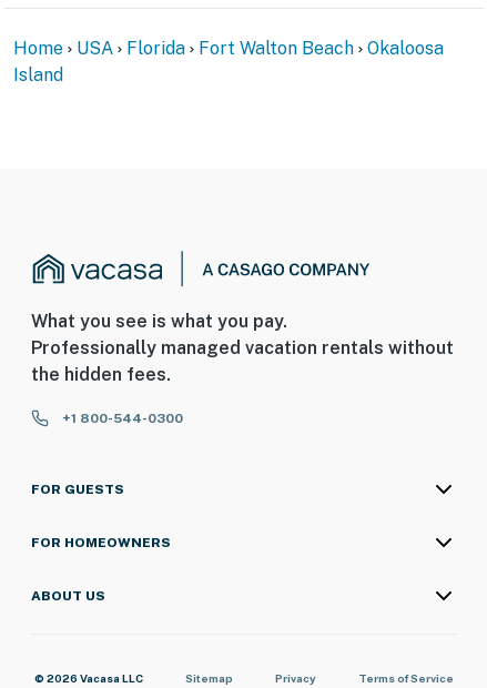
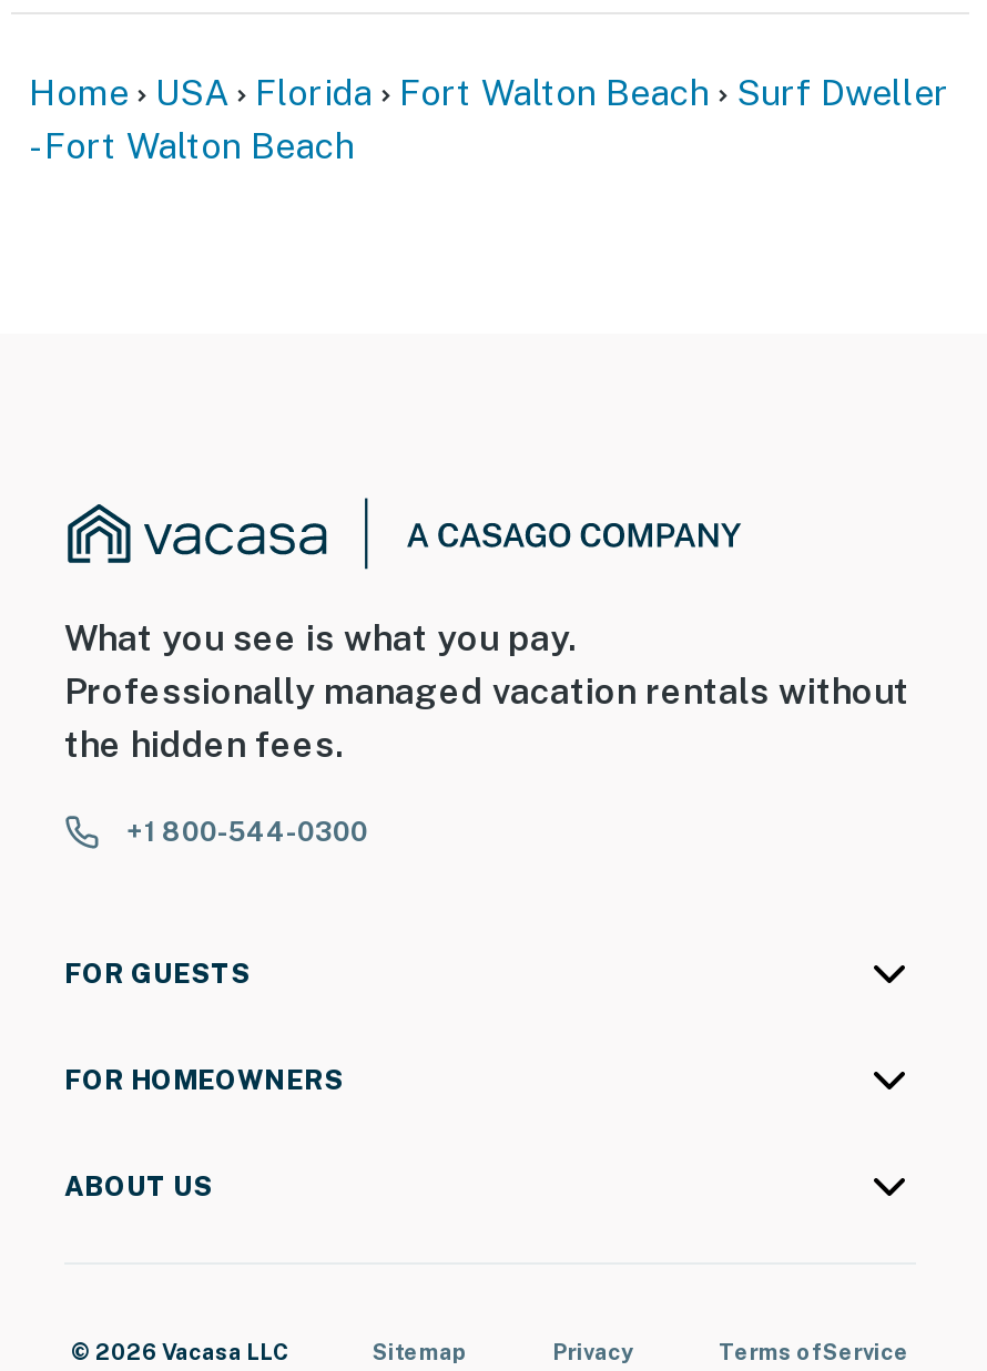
[13,37,444,85] Okaloosa | Island -> [29,71,949,166] Surf Dweller | - Fort Walton Beach

